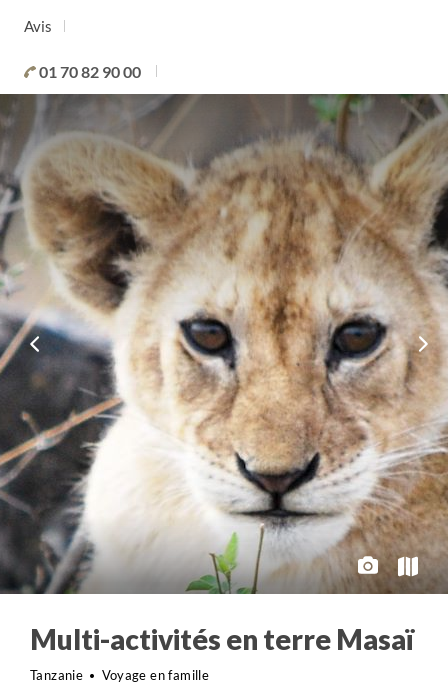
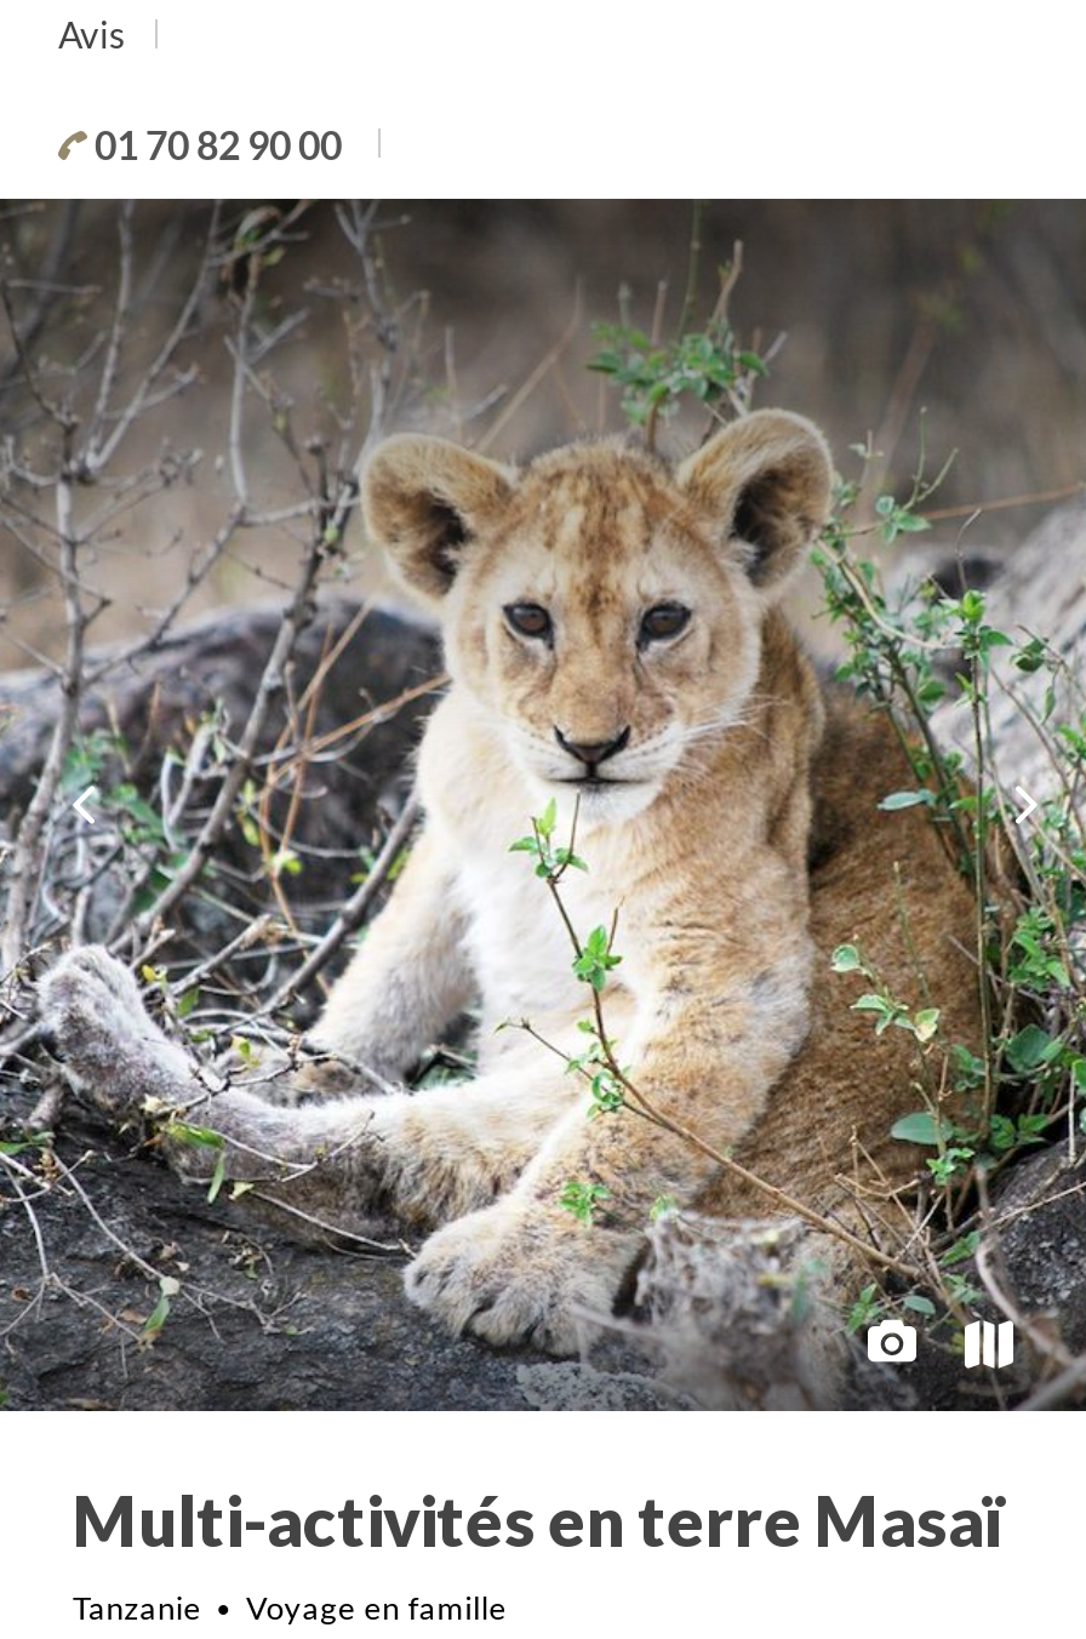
[3,94,445,594] [image] -> [7,199,1079,1414] [image]

